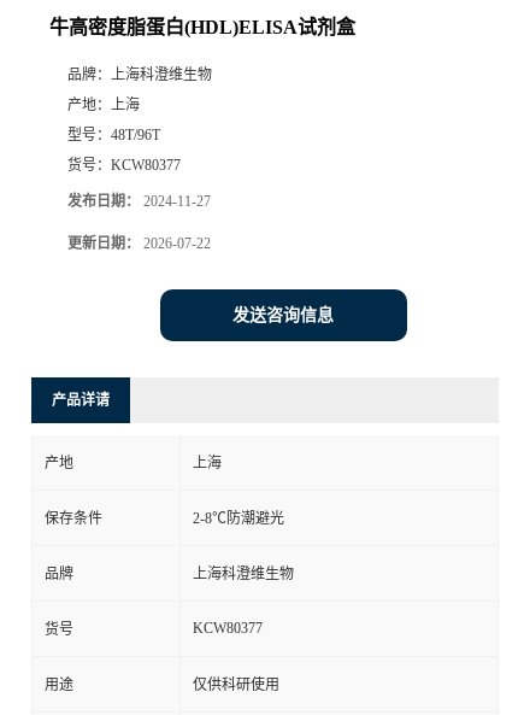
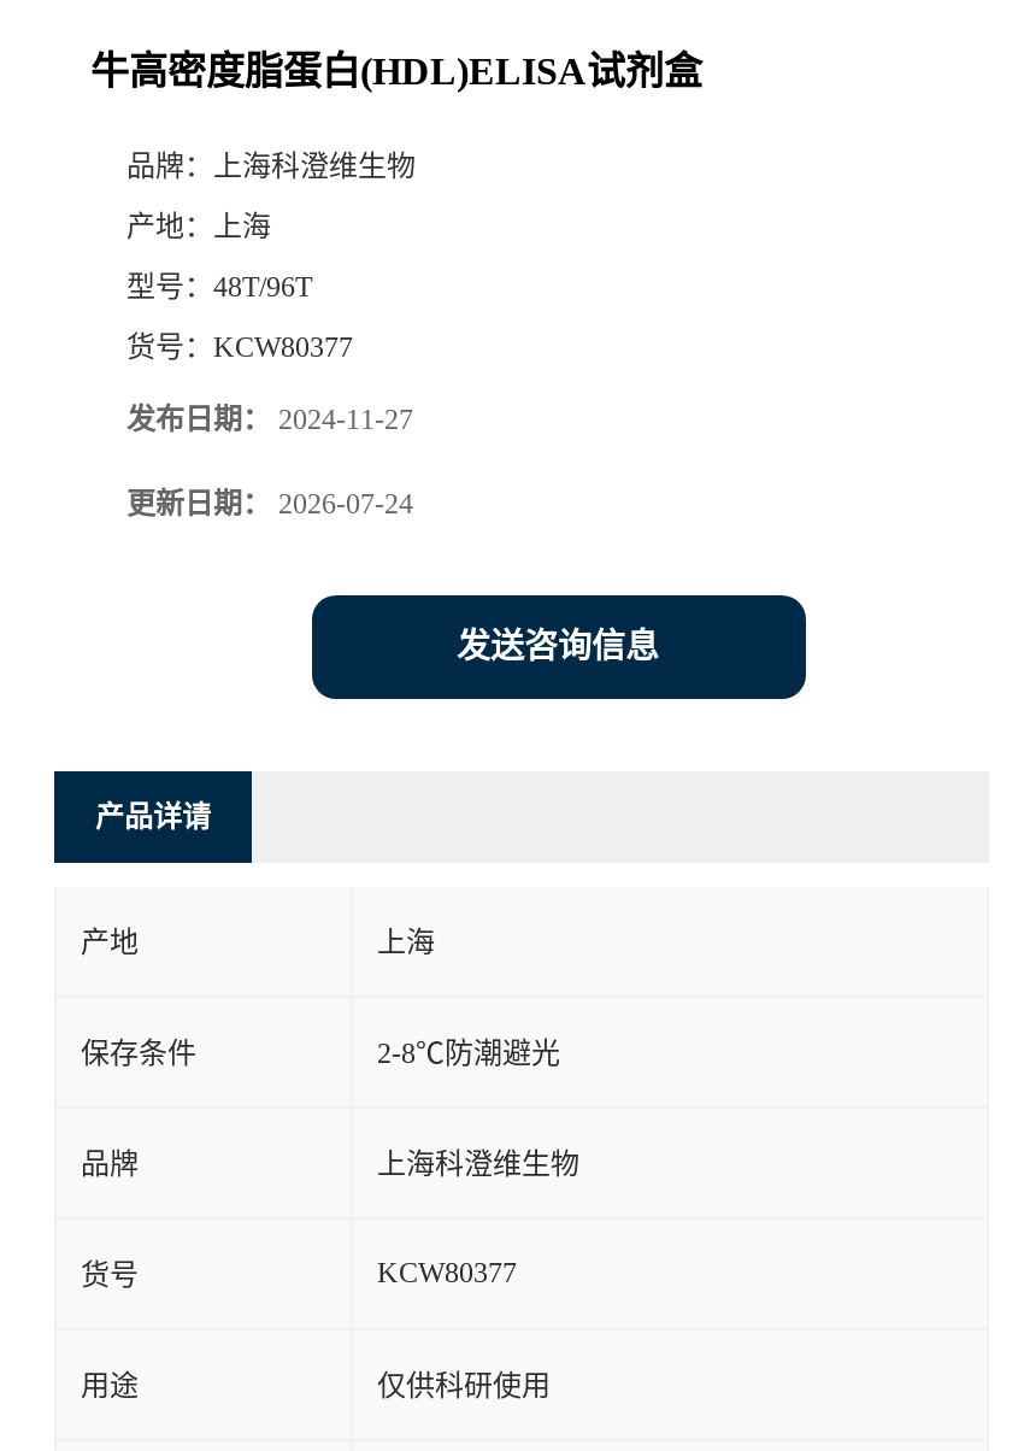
[67,235,211,252] 更新日期：2026-07-22 -> [126,486,413,520] 更新日期：2026-07-24

